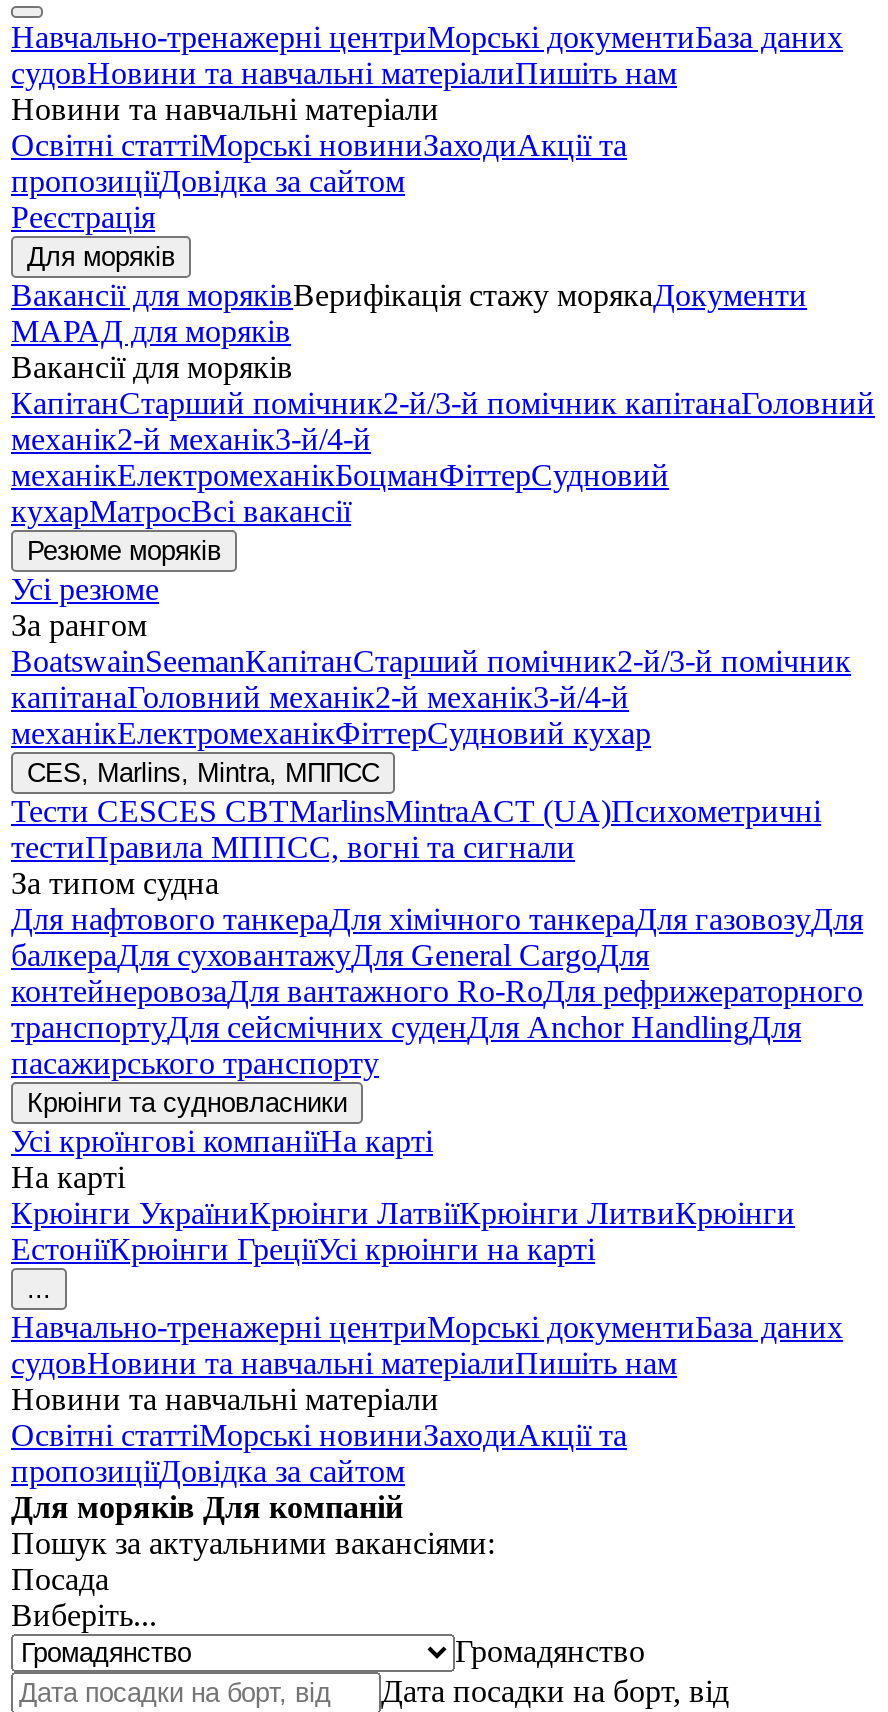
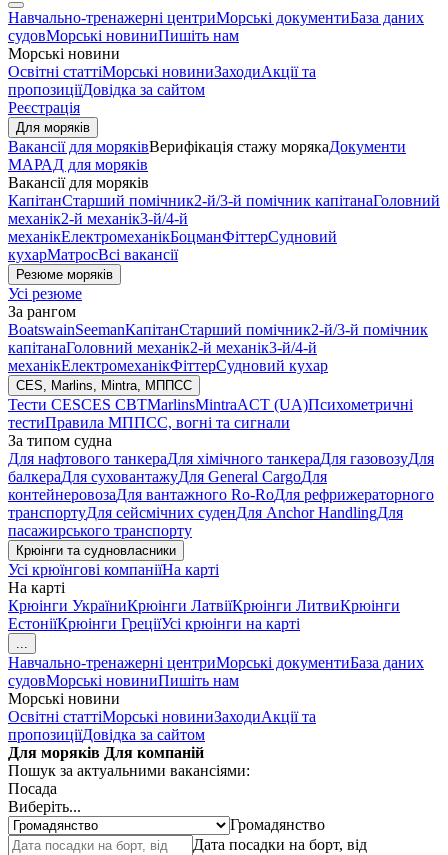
[11,56,677,126] судовНовини та навчальні матеріалиПишіть нам | Новини та навчальні матеріали -> [8,27,239,62] судовМорські новиниПишіть нам | Морські новини
[11,1346,677,1416] судовНовини та навчальні матеріалиПишіть нам | Новини та навчальні матеріали -> [8,672,239,707] судовМорські новиниПишіть нам | Морські новини

